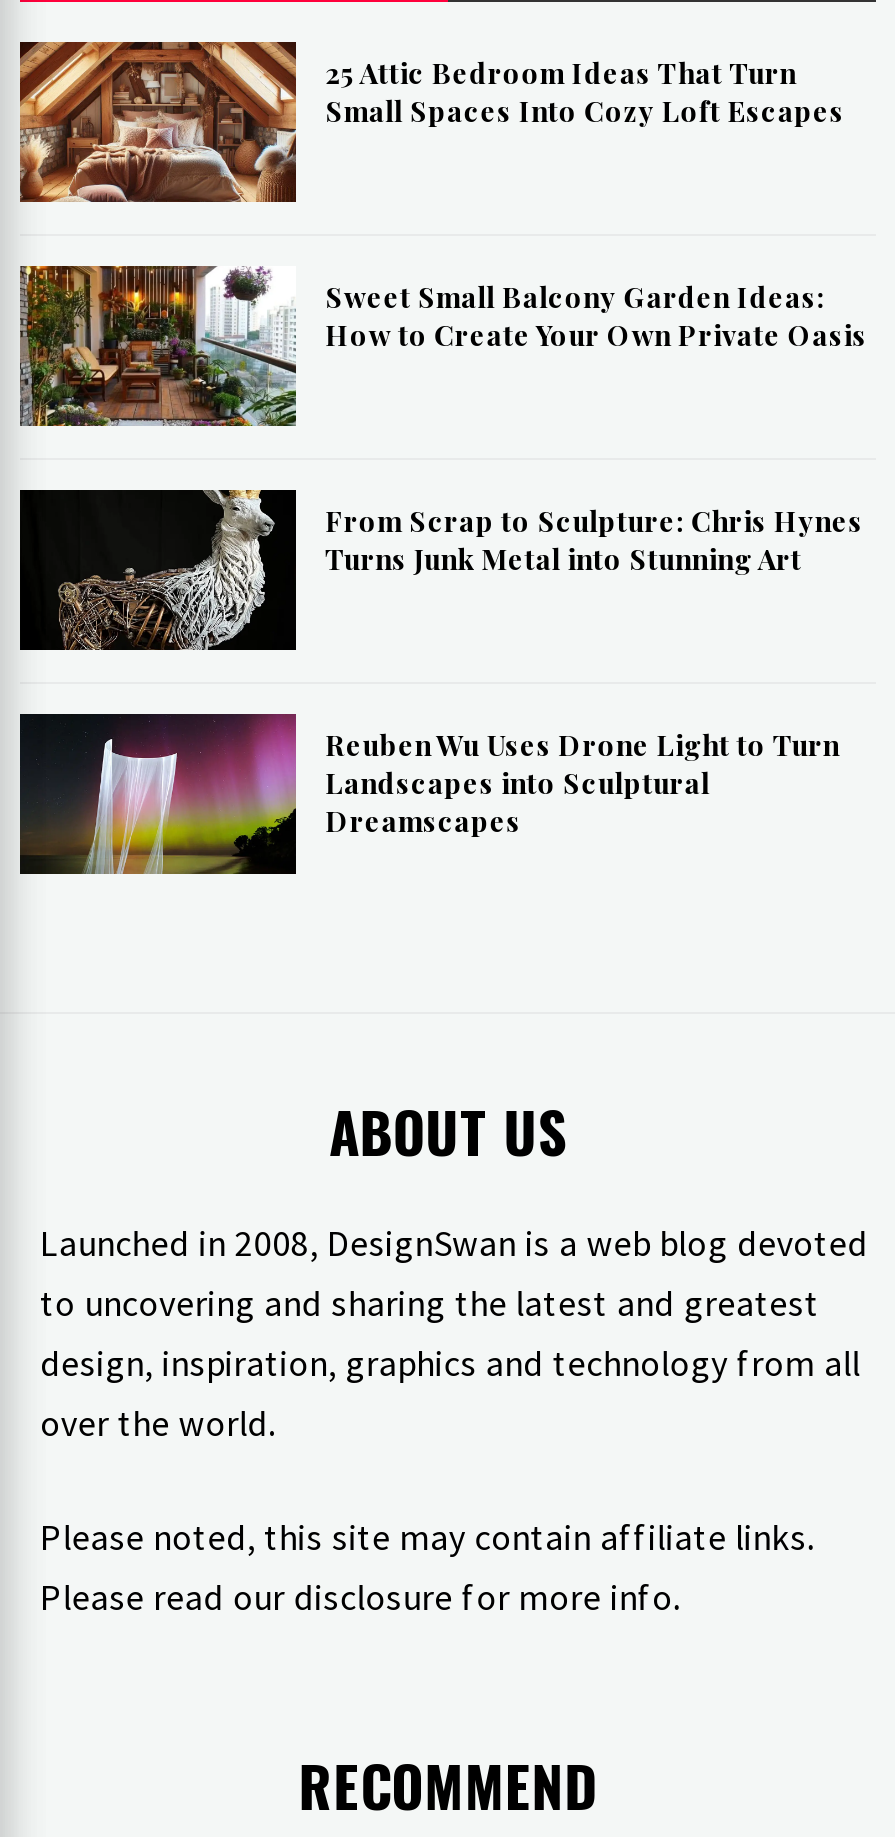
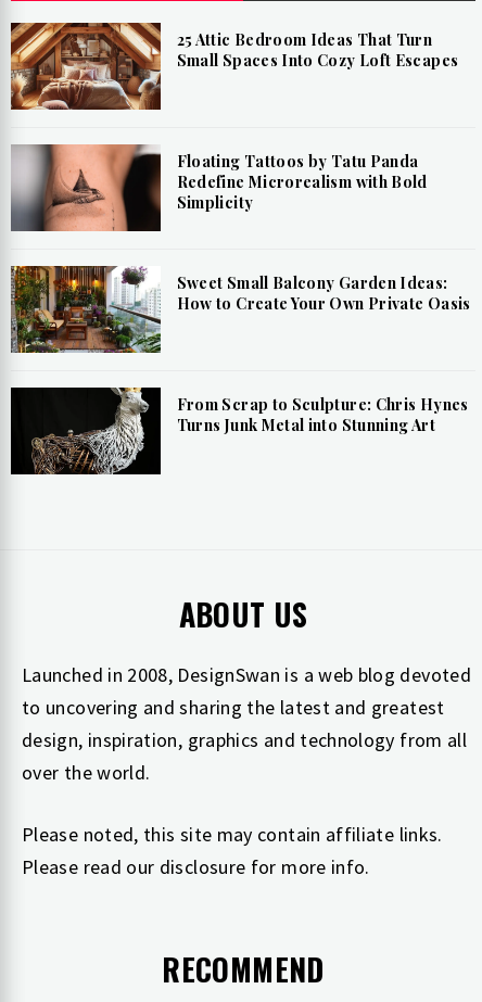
none -> [12,144,428,232] [image] | Floating Tattoos by Tatu Panda | Redefine Microrealism with Bold | Simplicity
moved [18,260,867,578] -> [10,263,471,435]: [image] | Sweet Small Balcony Garden Ideas: | How to Create Your Own Private Oasis | From Scrap to Sculpture: Chris Hynes | Turns Junk Metal into Stunning Art
[20,712,840,876] [image] | Reuben Wu Uses Drone Light to Turn | Landscapes into Sculptural | Dreamscapes -> none

